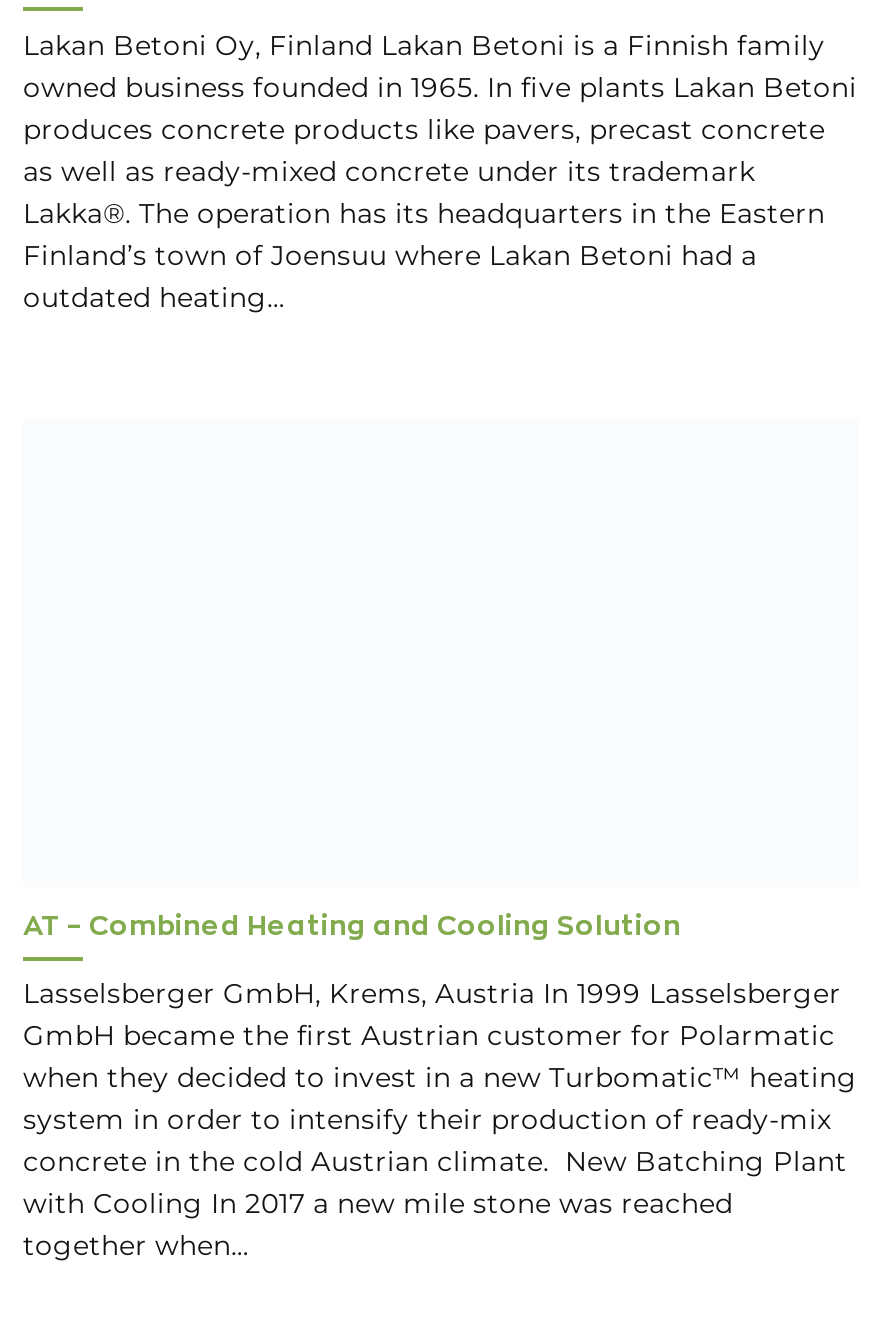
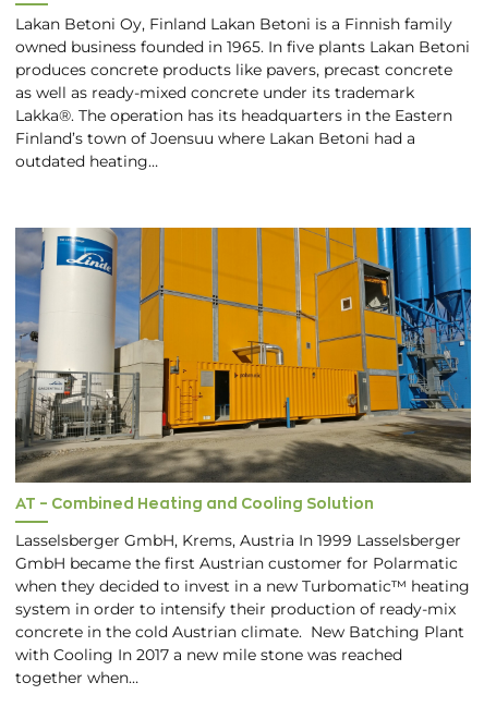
none -> [14,227,472,484] [image]

